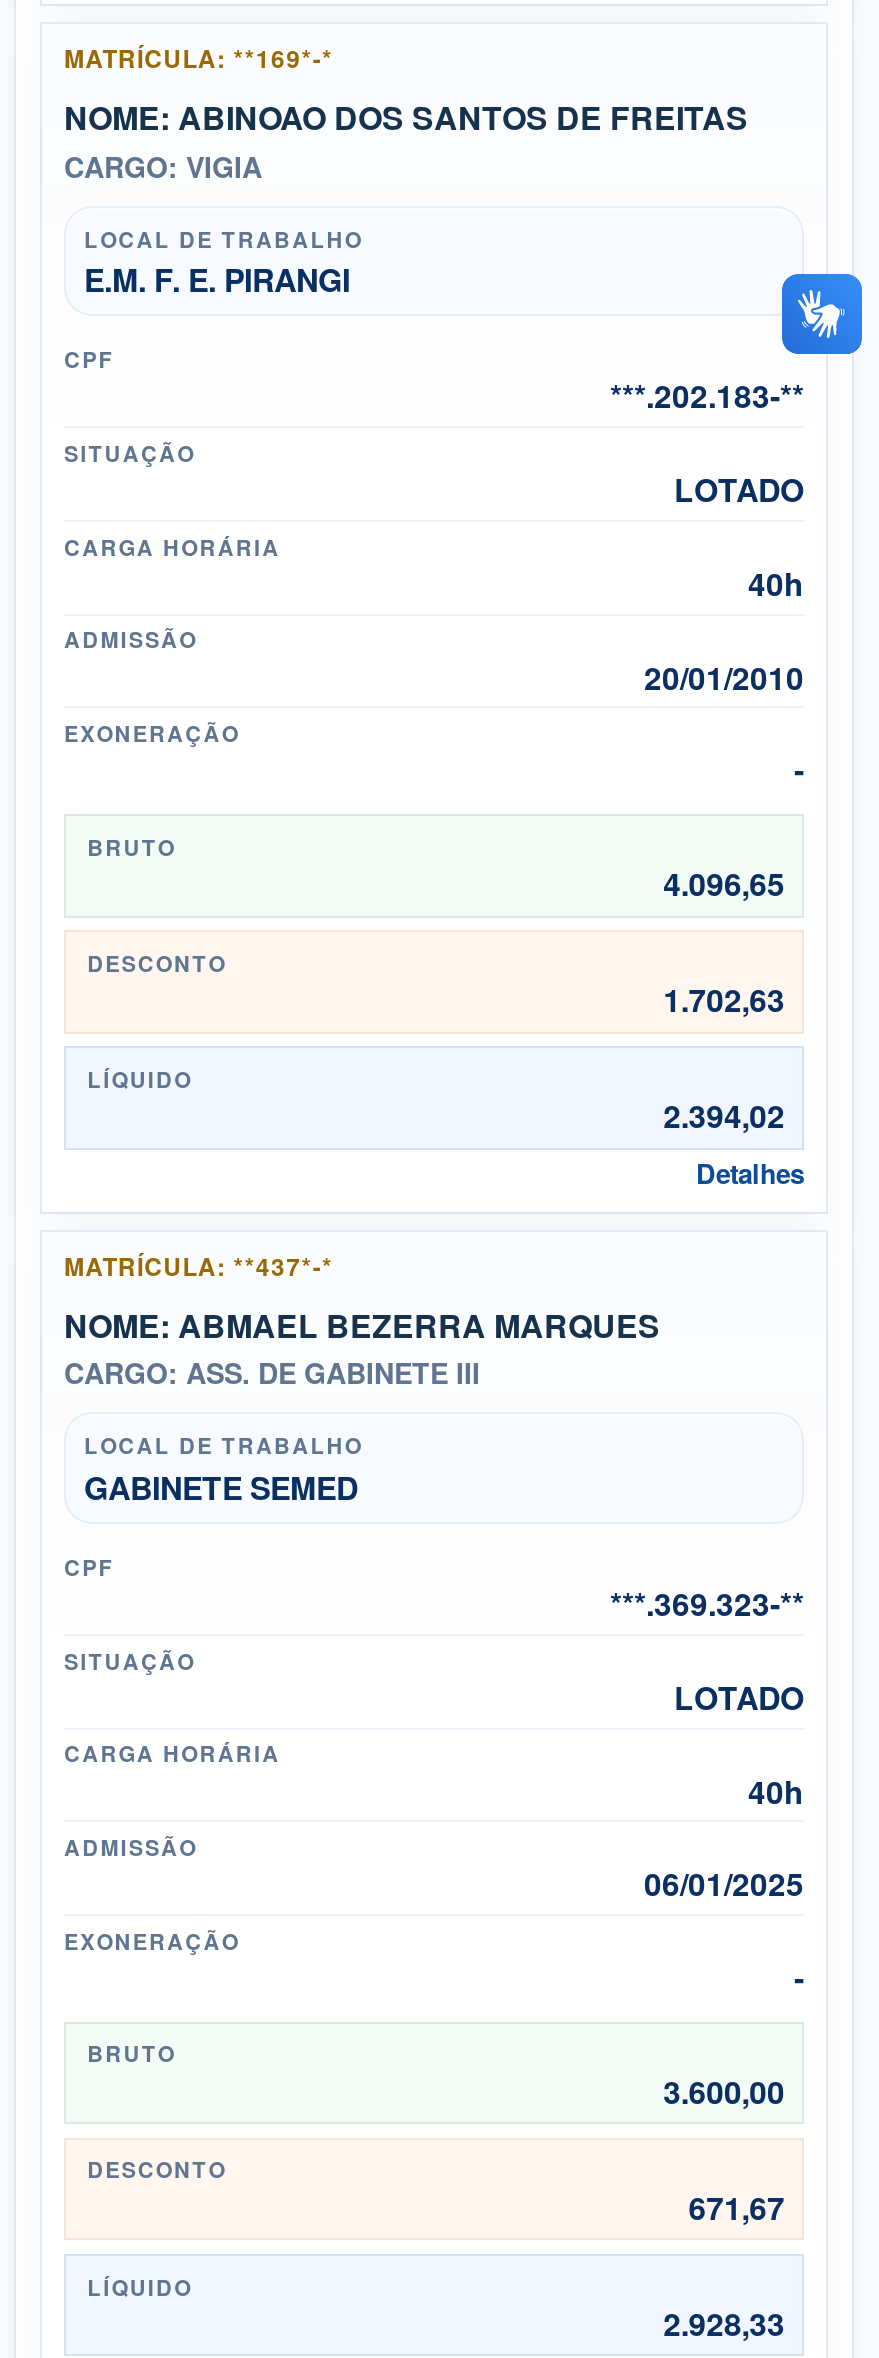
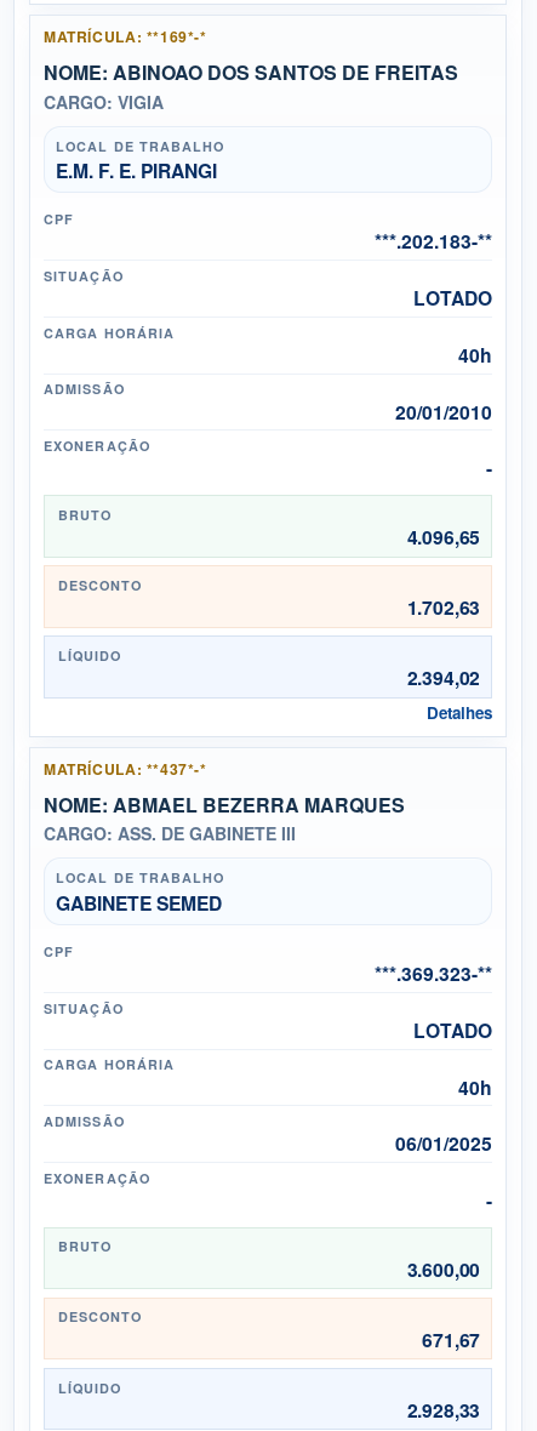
[780,272,864,356] [image] -> none

